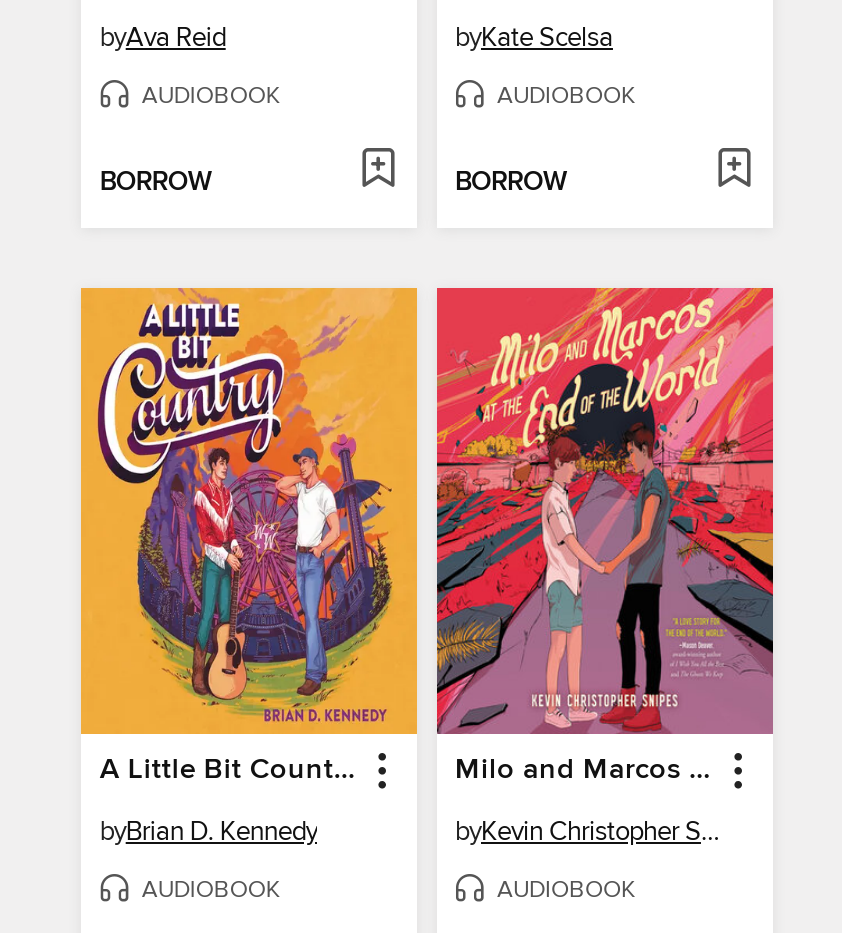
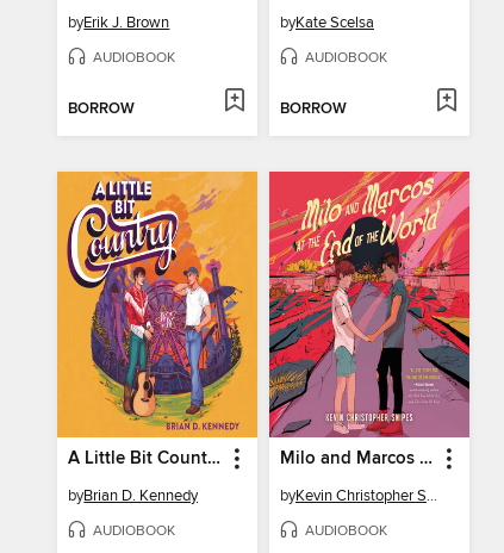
[100,22,226,54] byAva Reid -> [68,13,170,32] byErik J. Brown

